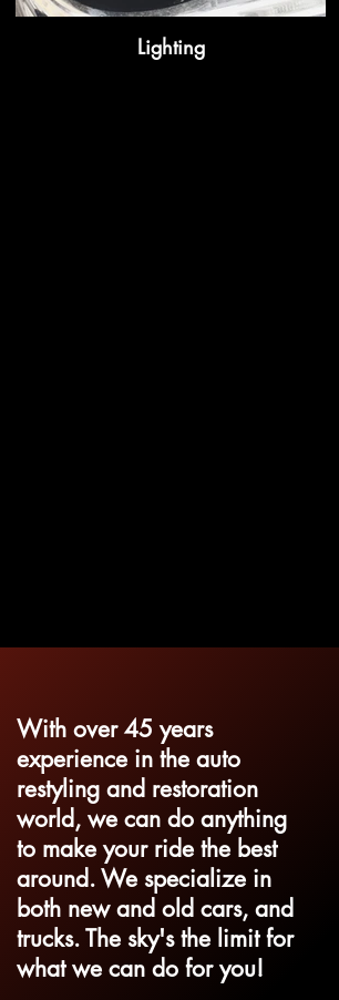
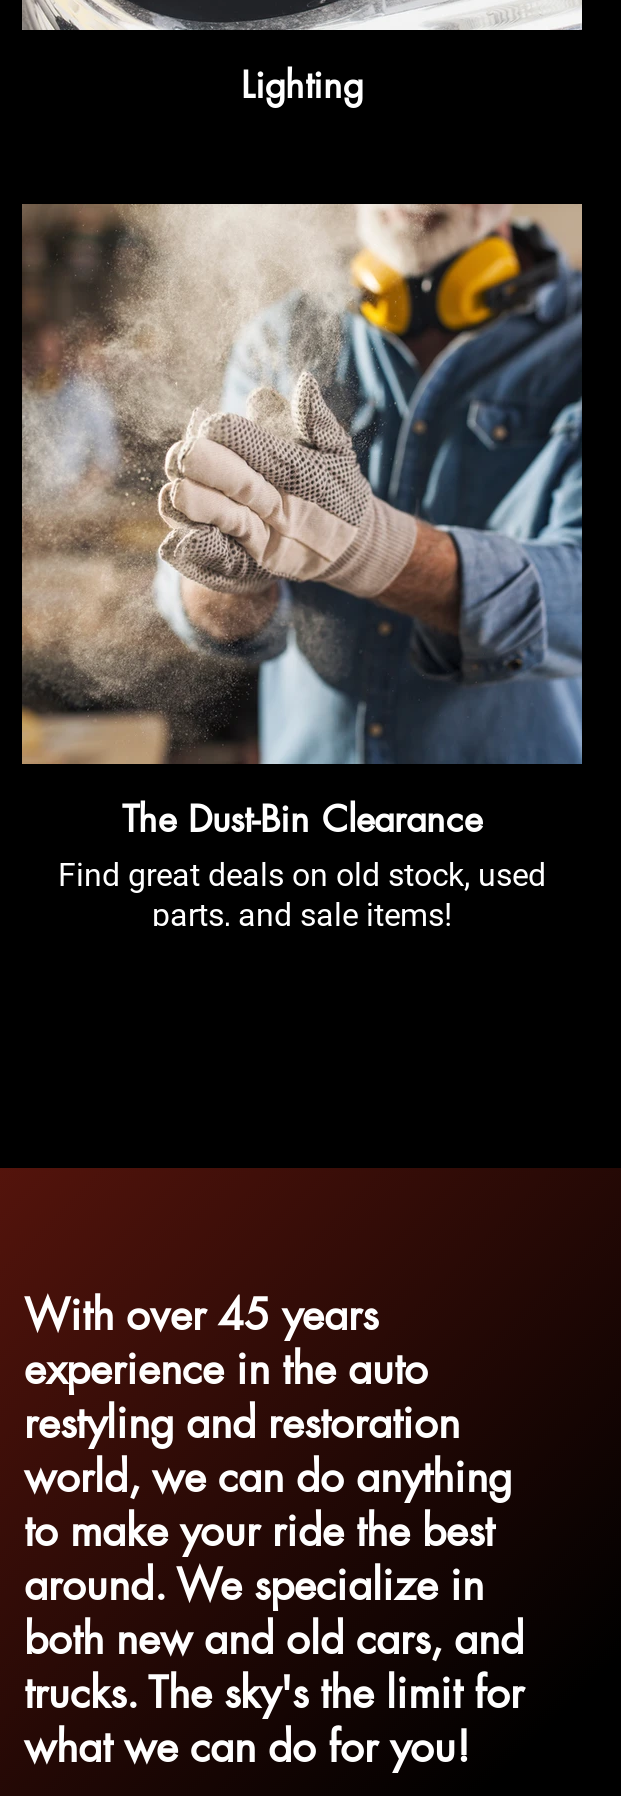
none -> [20,202,584,934] [image] | The Dust-Bin Clearance | Find great deals on old stock, used | parts, and sale items!

